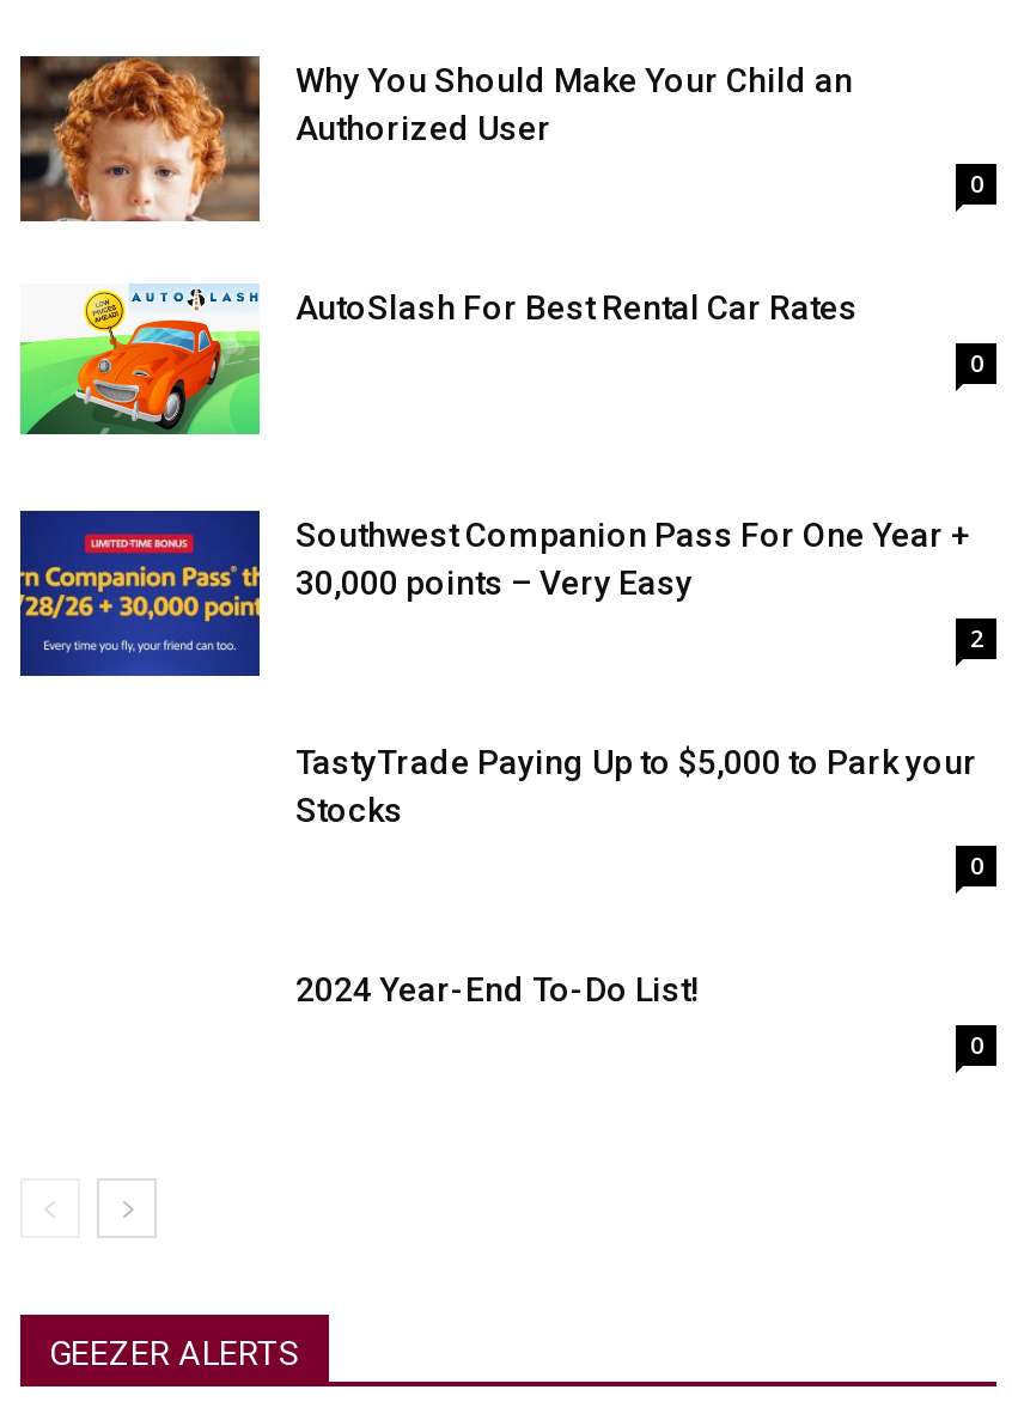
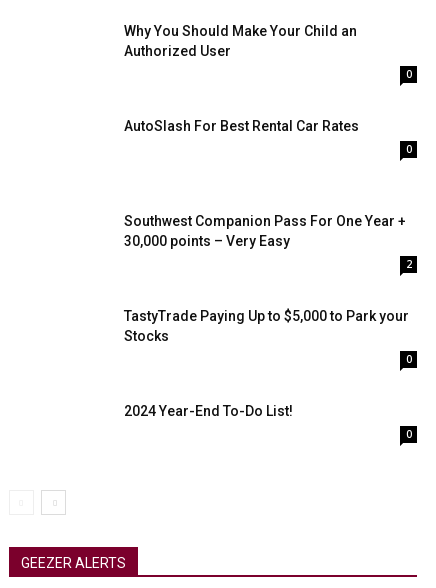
[18,54,262,224] [image] -> none
[18,284,262,437] [image] -> none
[18,508,262,678] [image] -> none

